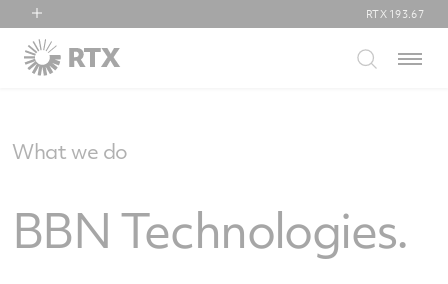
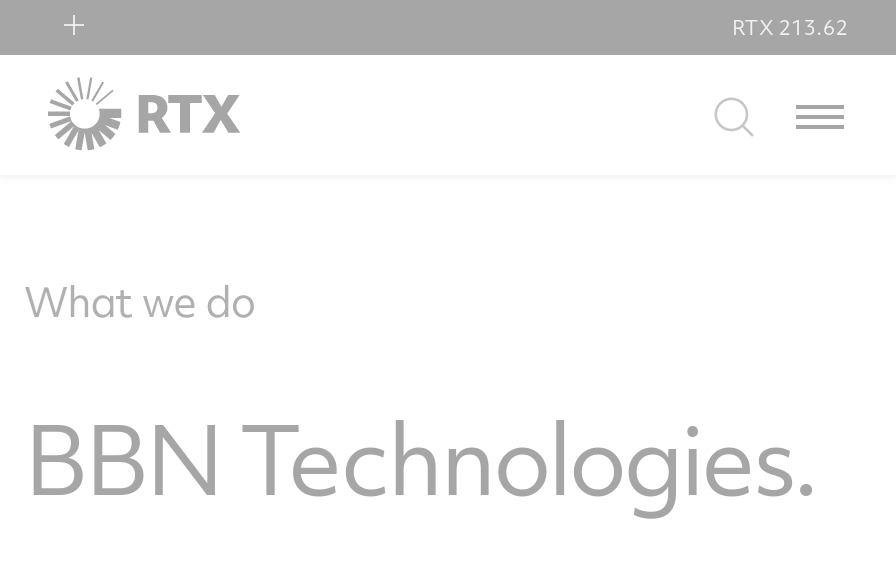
[366,7,424,21] RTX 193.67 -> [732,13,848,41] RTX 213.62

